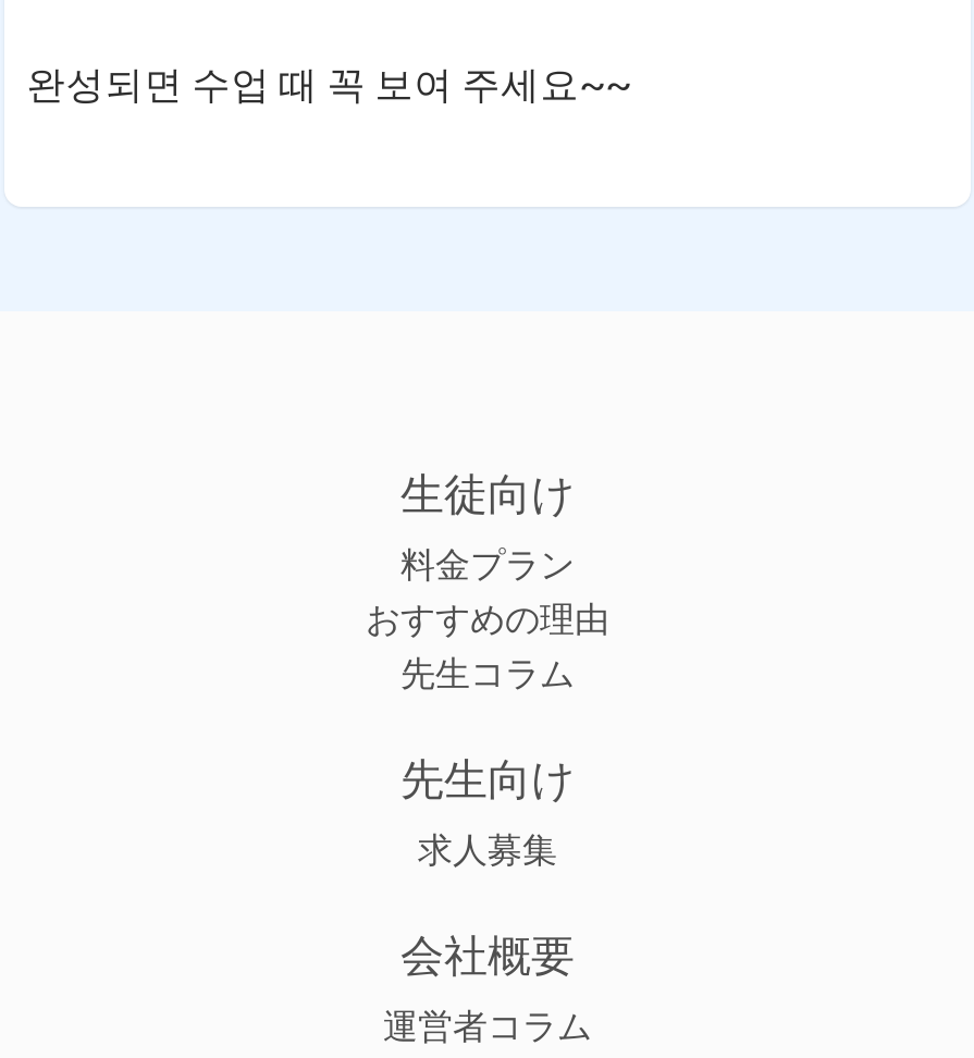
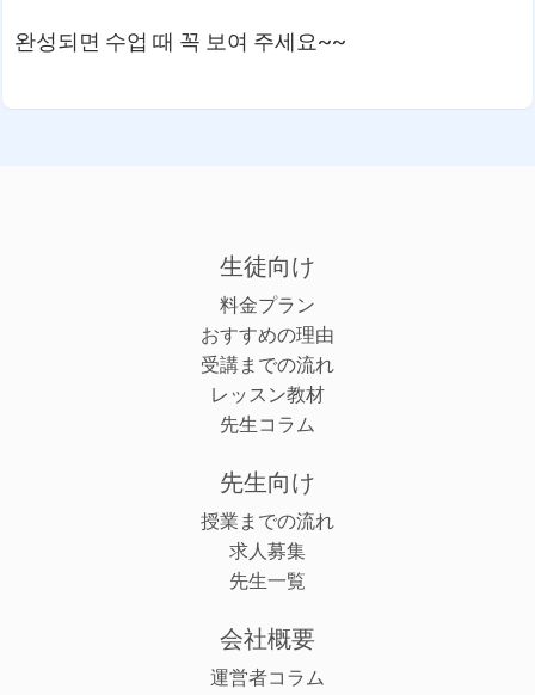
none -> [201,354,334,407] 受講までの流れ | レッスン教材
none -> [201,511,334,533] 授業までの流れ
none -> [229,570,306,593] 先生一覧

